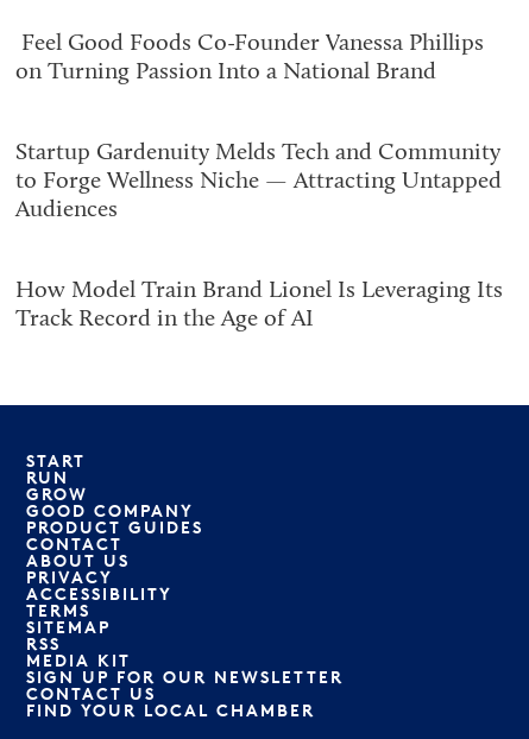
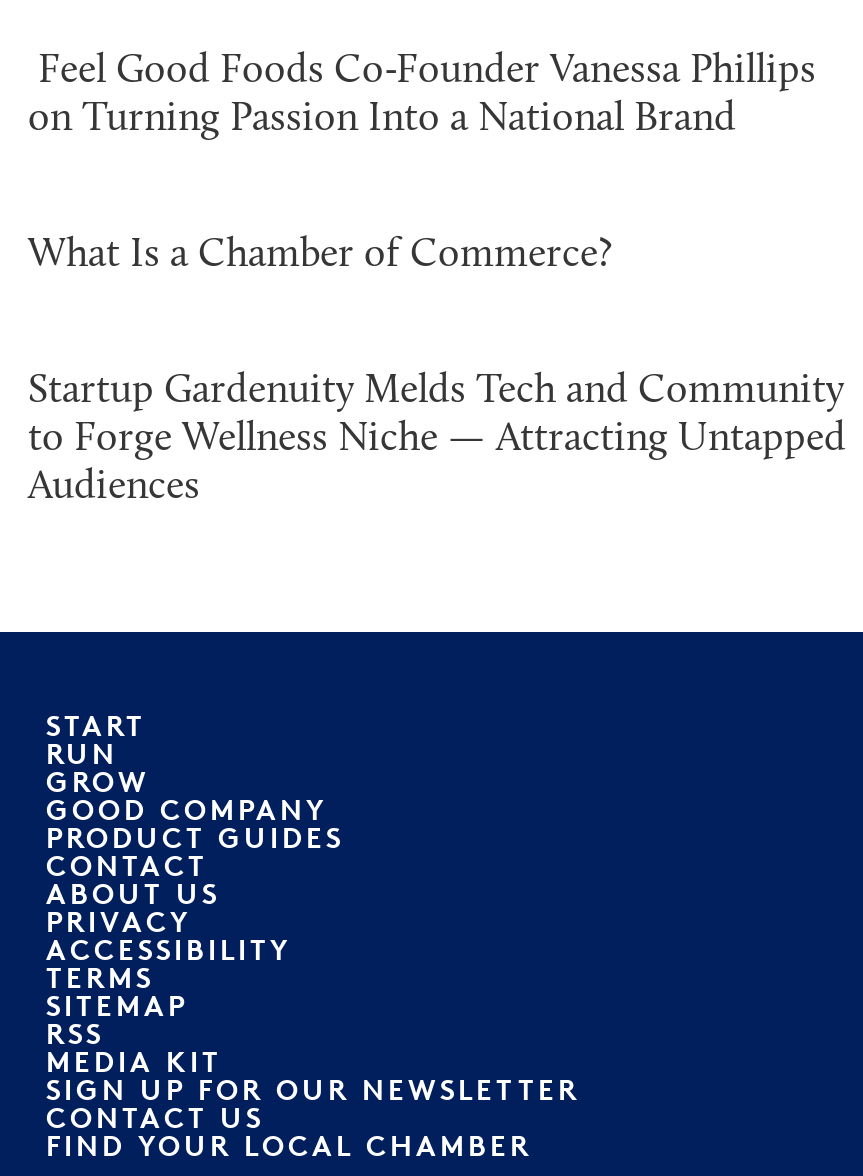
none -> [28,236,612,276] What Is a Chamber of Commerce?
moved [15,141,502,222] -> [28,372,846,508]: Startup Gardenuity Melds Tech and Community | to Forge Wellness Niche — Attracting Untapped | Audiences
[15,279,503,331] How Model Train Brand Lionel Is Leveraging Its | Track Record in the Age of AI -> none

